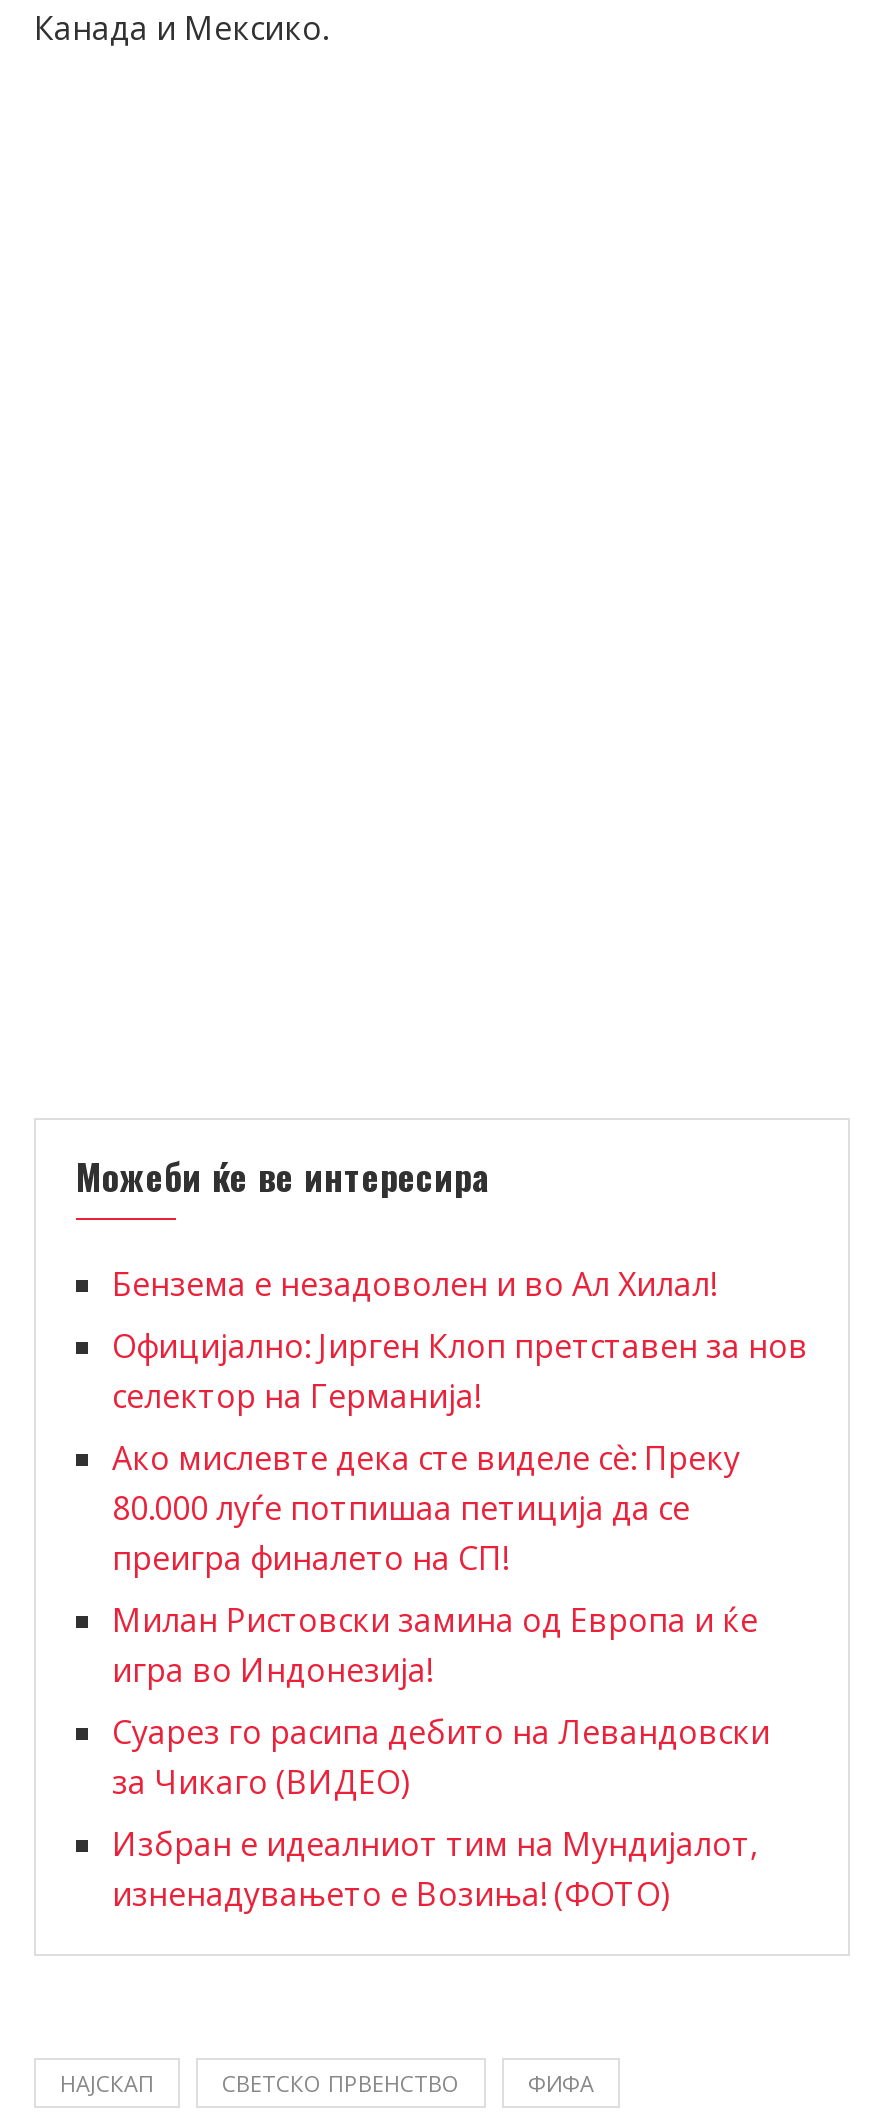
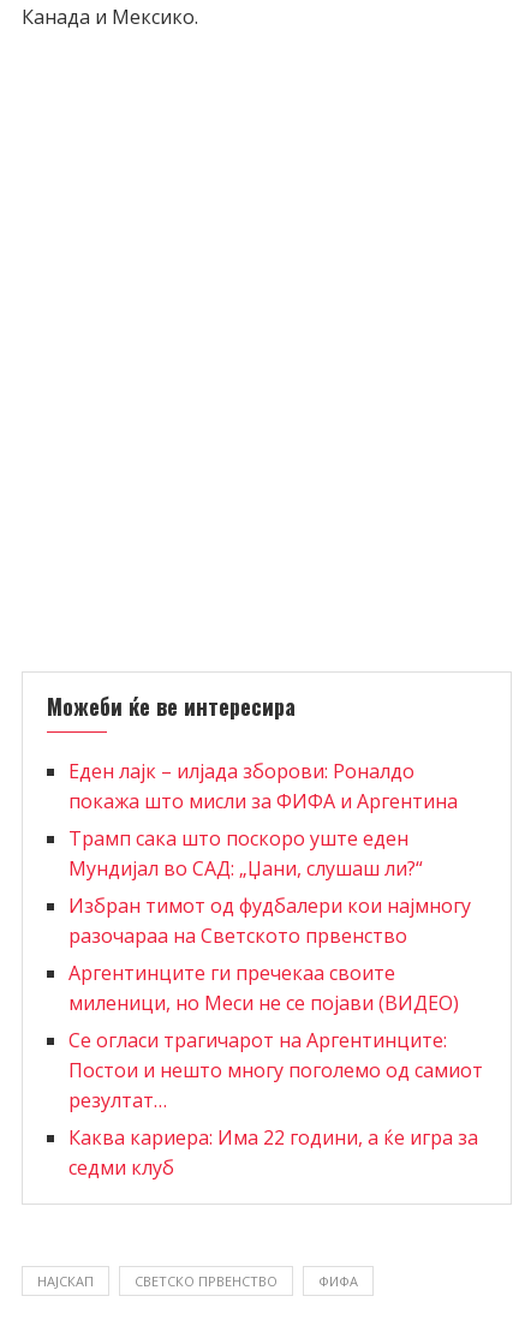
[112,1262,808,1916] Бензема е незадоволен и во Ал Хилал! | Официјално: Јирген Клоп претставен за нов | селектор на Германија! | Ако мислевте дека сте виделе сè: Преку | 80.000 луѓе потпишаа петиција да се | преигра финалето на СП! | Милан Ристовски замина од Европа и ќе | игра во Индонезија! | Суарез го расипа дебито на Левандовски | за Чикаго (ВИДЕО) | Избран е идеалниот тим на Мундијалот, | изненадувањето е Возиња! (ФОТО) -> [68,758,483,1181] Еден лајк – илјада зборови: Роналдо | покажа што мисли за ФИФА и Аргентина | Трамп сака што поскоро уште еден | Мундијал во САД: „Џани, слушаш ли?“ | Избран тимот од фудбалери кои најмногу | разочараа на Светското првенство | Aргентинците ги пречекаа своите | миленици, но Меси не се појави (ВИДЕО) | Се огласи трагичарот на Аргентинците: | Постои и нешто многу поголемо од самиот | резултат… | Каква кариера: Има 22 години, а ќе игра за | седми клуб

